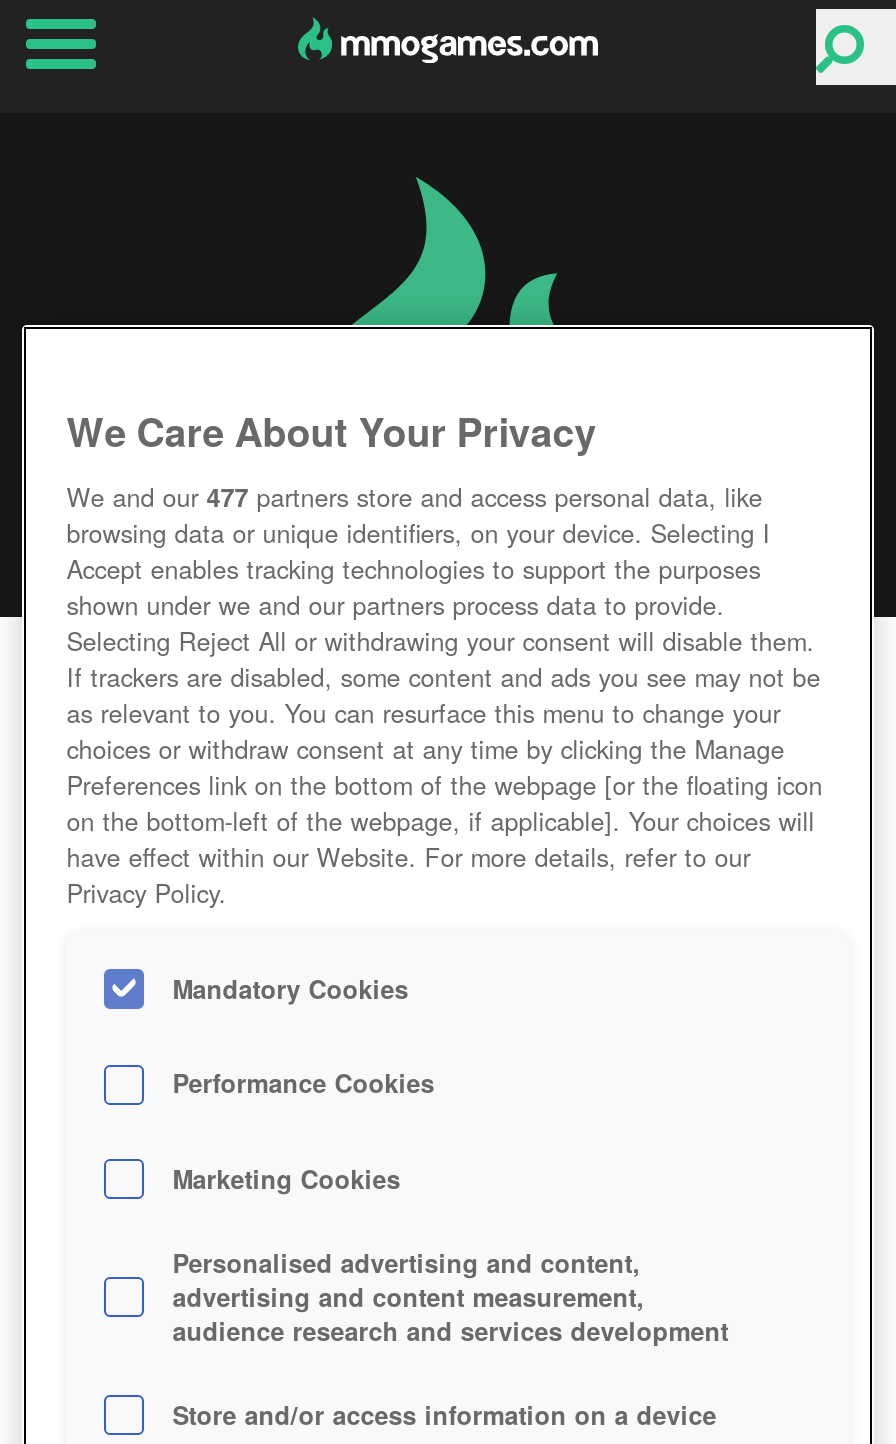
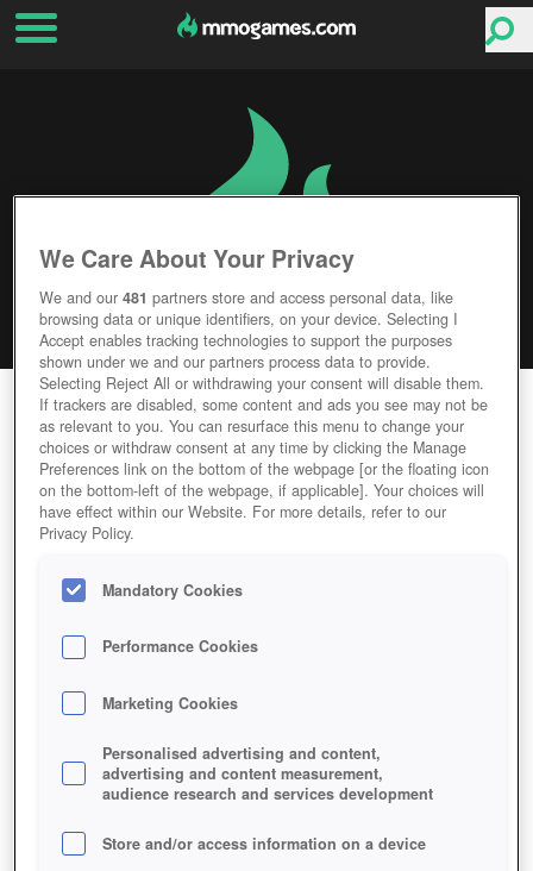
[66,479,762,515] We and our 477 partners store and access personal data, like -> [39,287,454,308] We and our 481 partners store and access personal data, like

